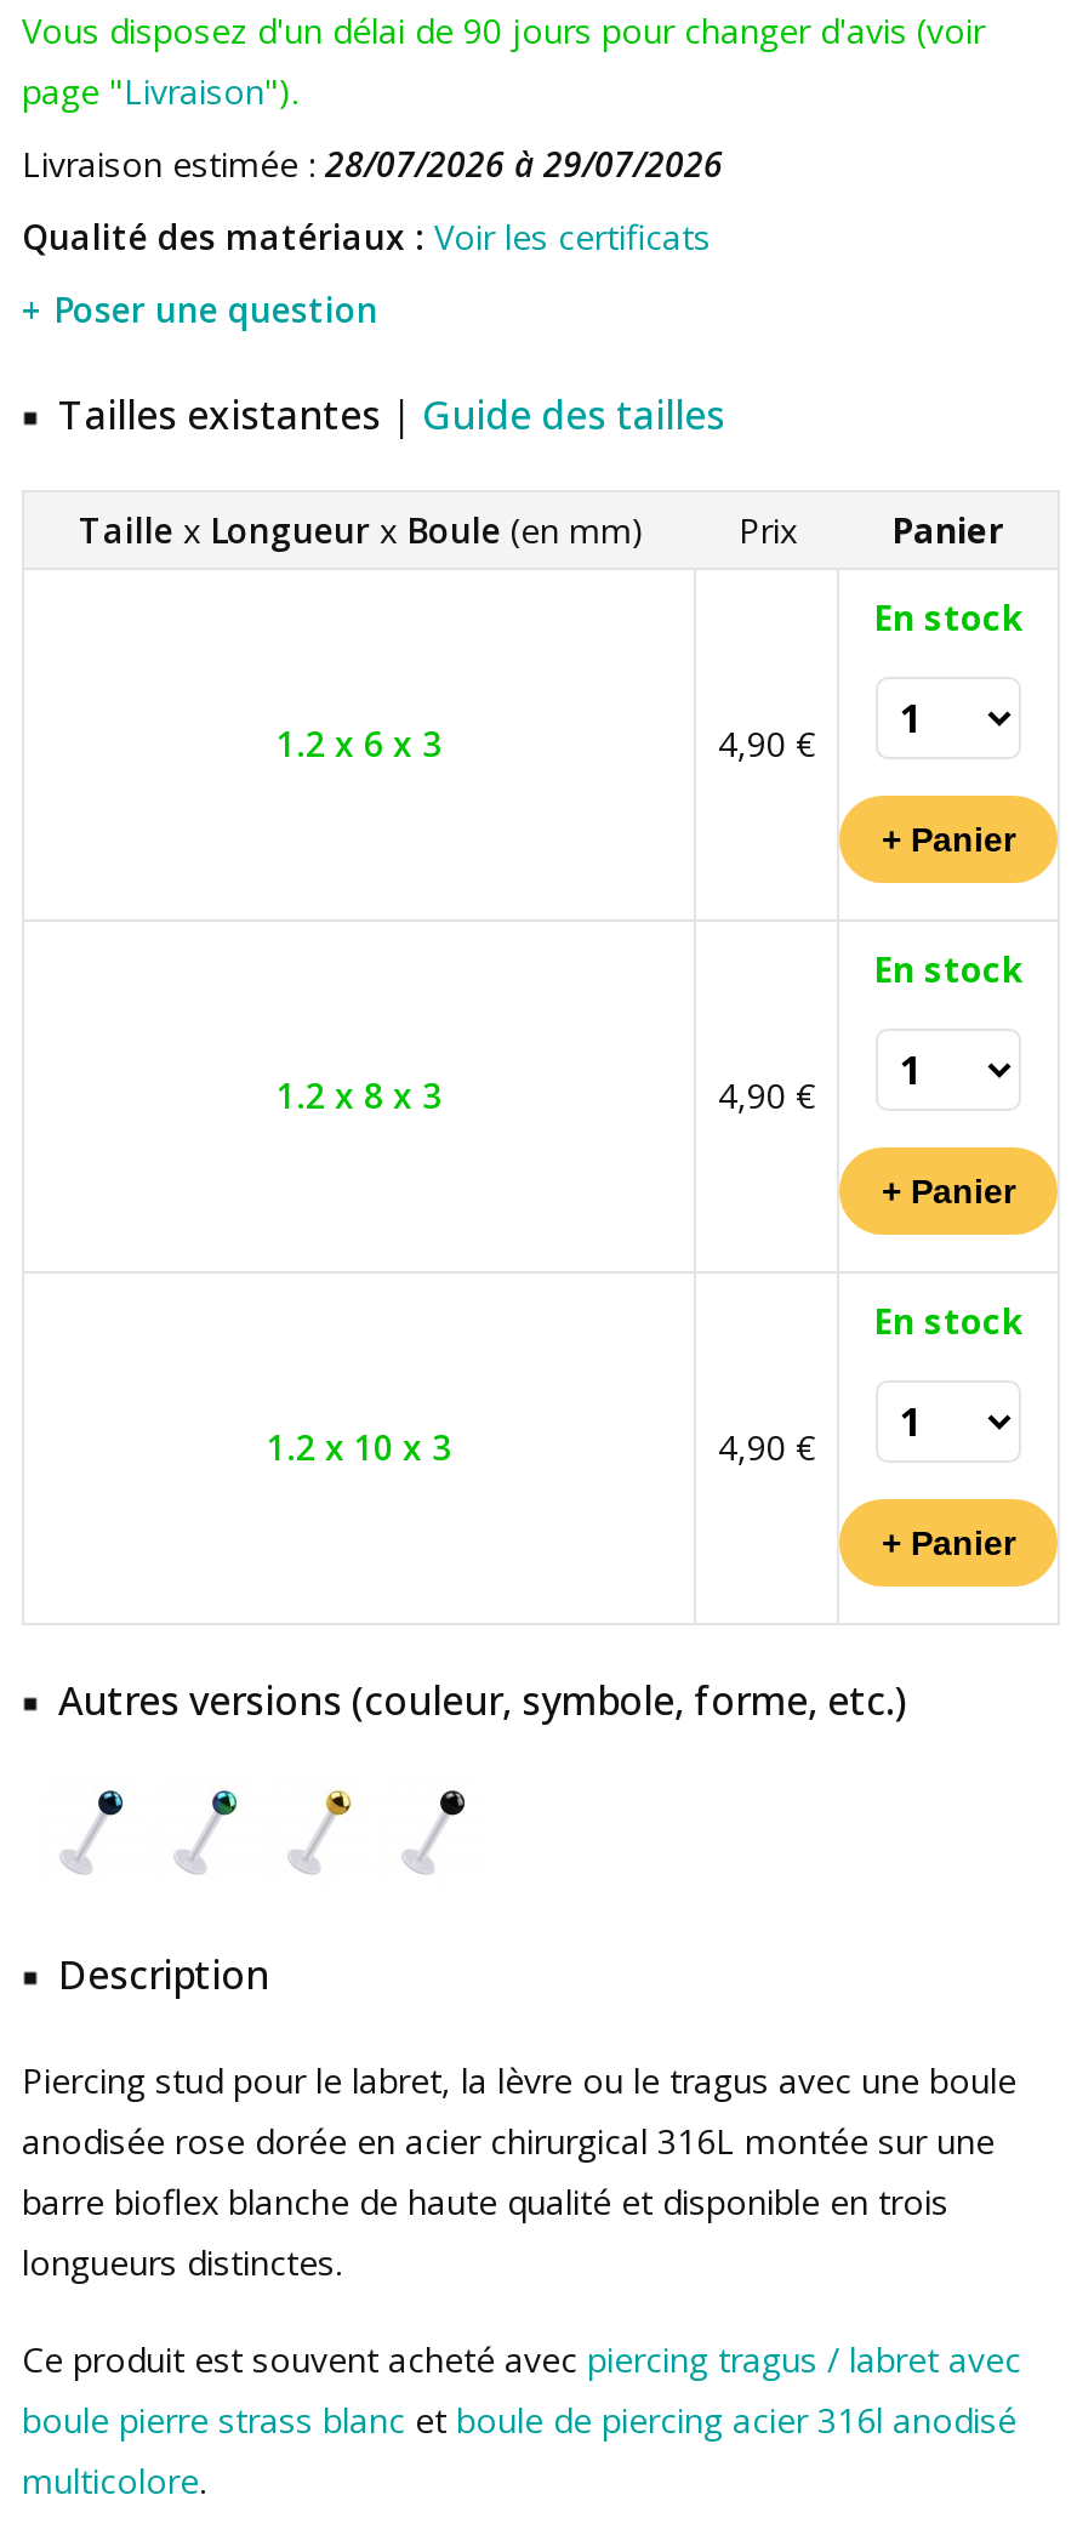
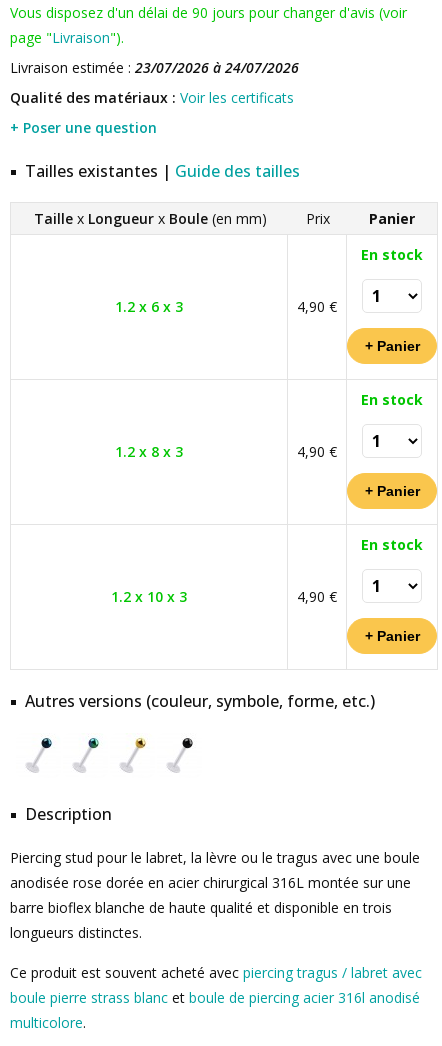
[22,141,723,187] Livraison estimée : 28/07/2026 à 29/07/2026 -> [10,58,299,77] Livraison estimée : 23/07/2026 à 24/07/2026

